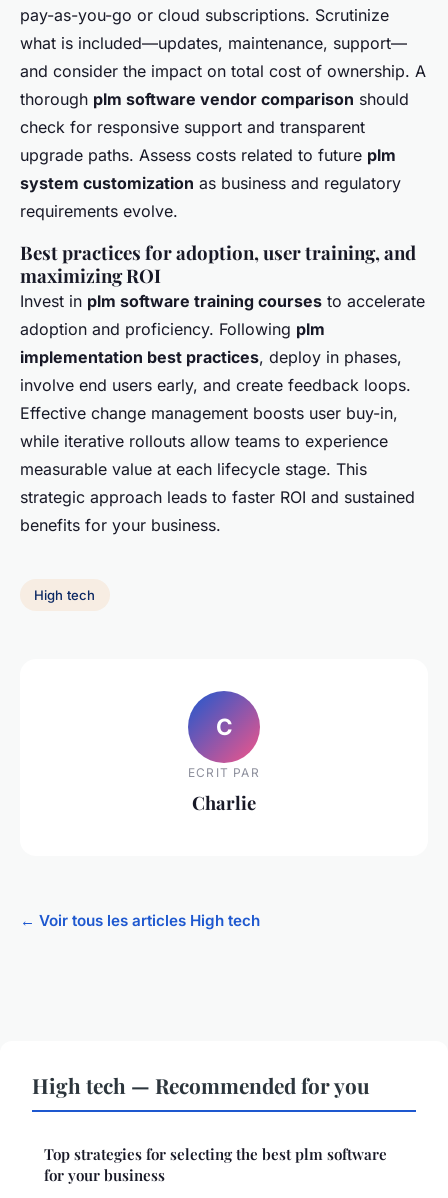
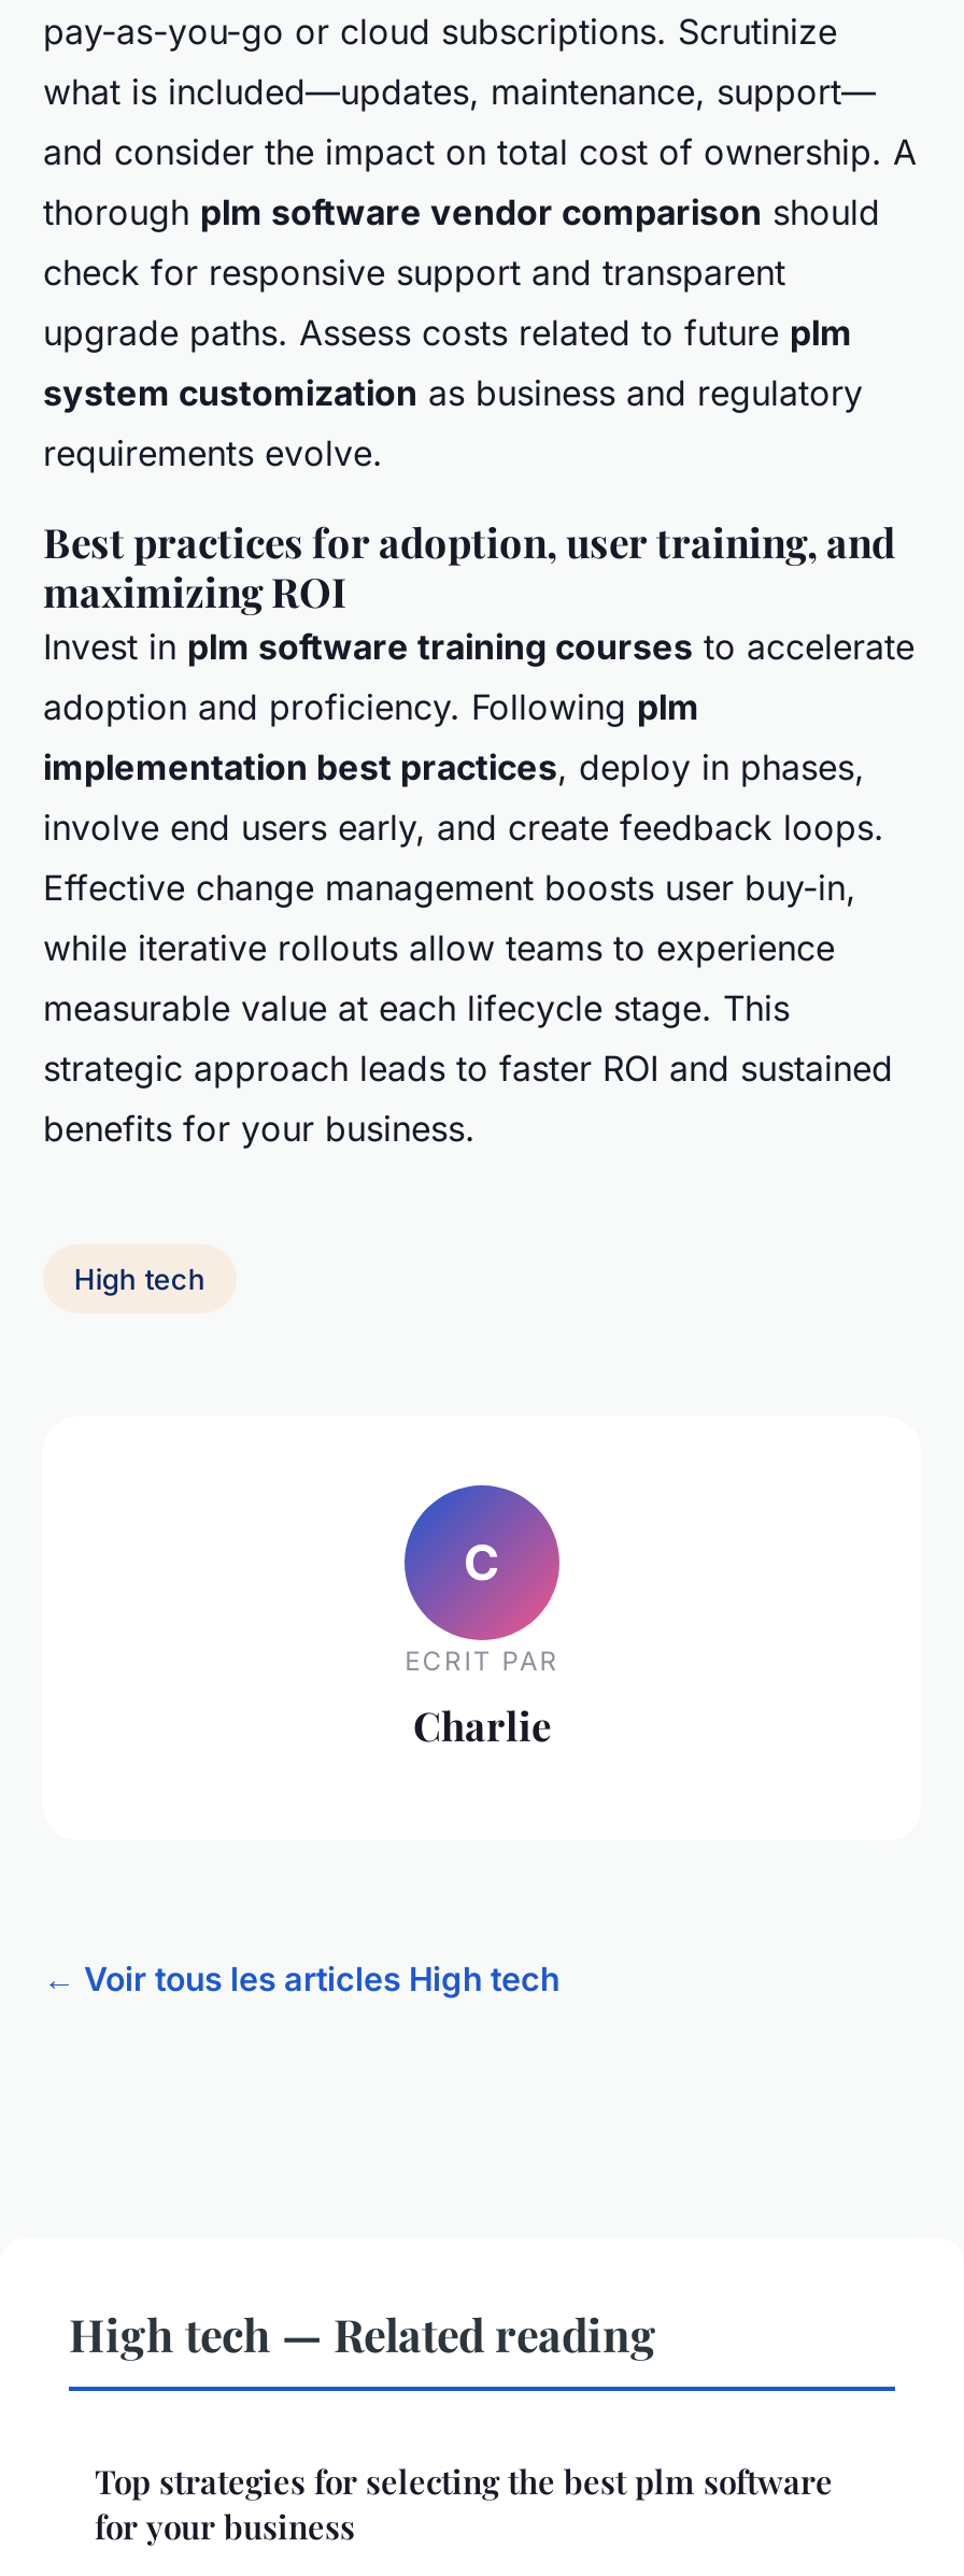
[32,1071,370,1099] High tech — Recommended for you -> [69,2303,656,2363] High tech — Related reading

